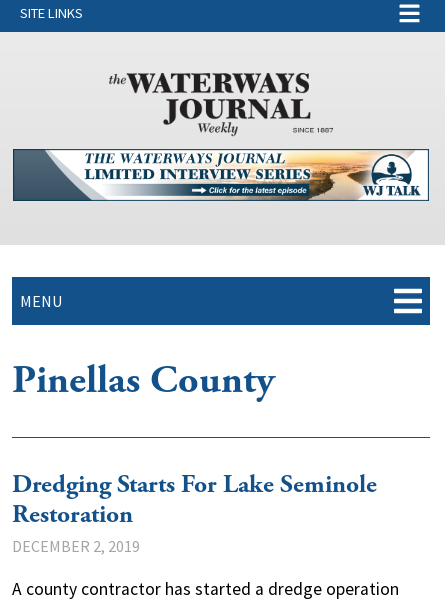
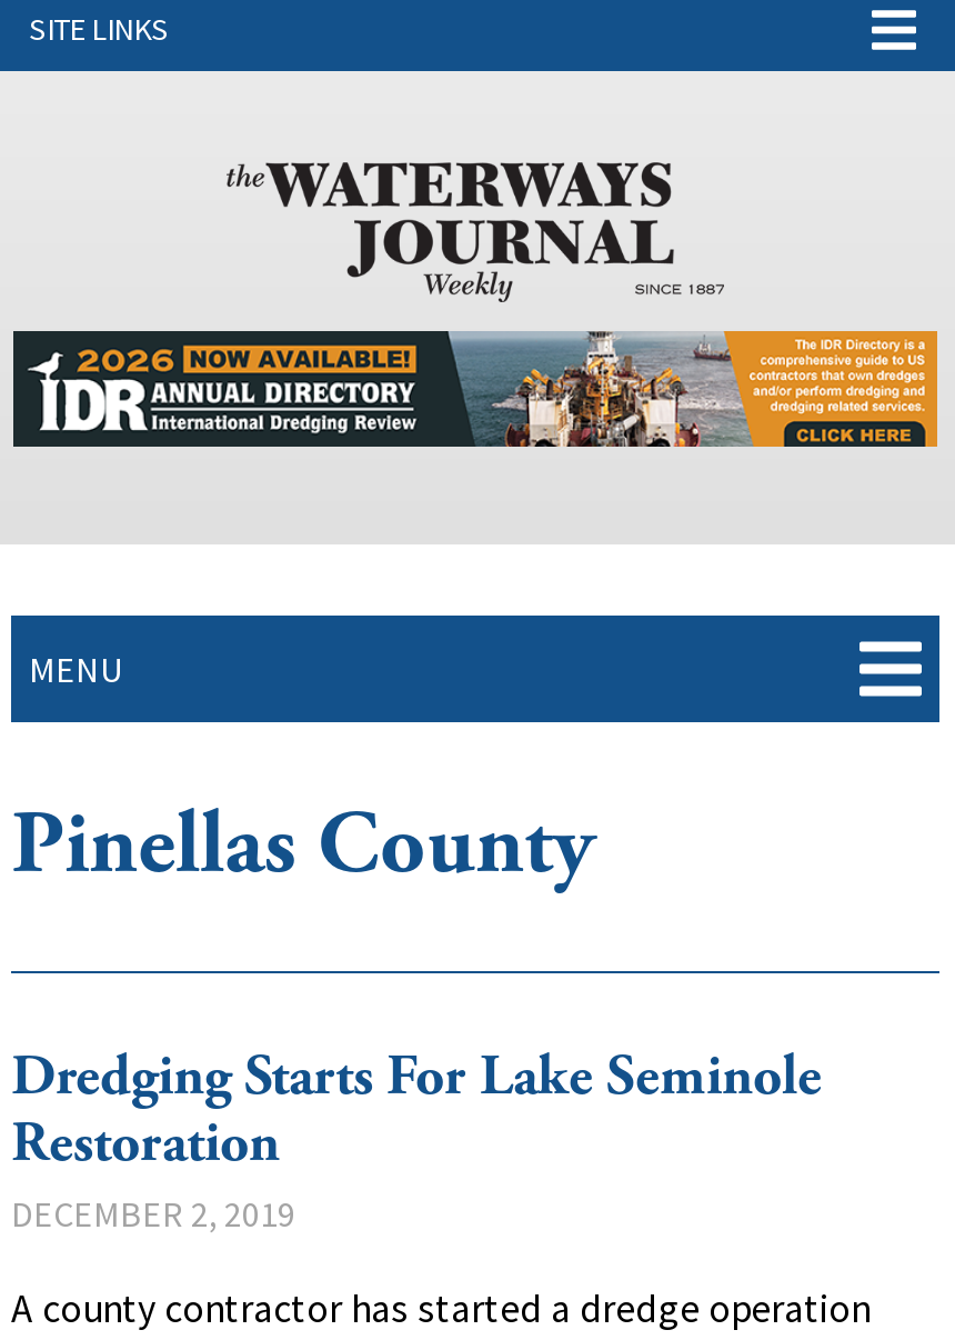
[13,148,430,202] [image] -> [13,329,939,449] [image]

